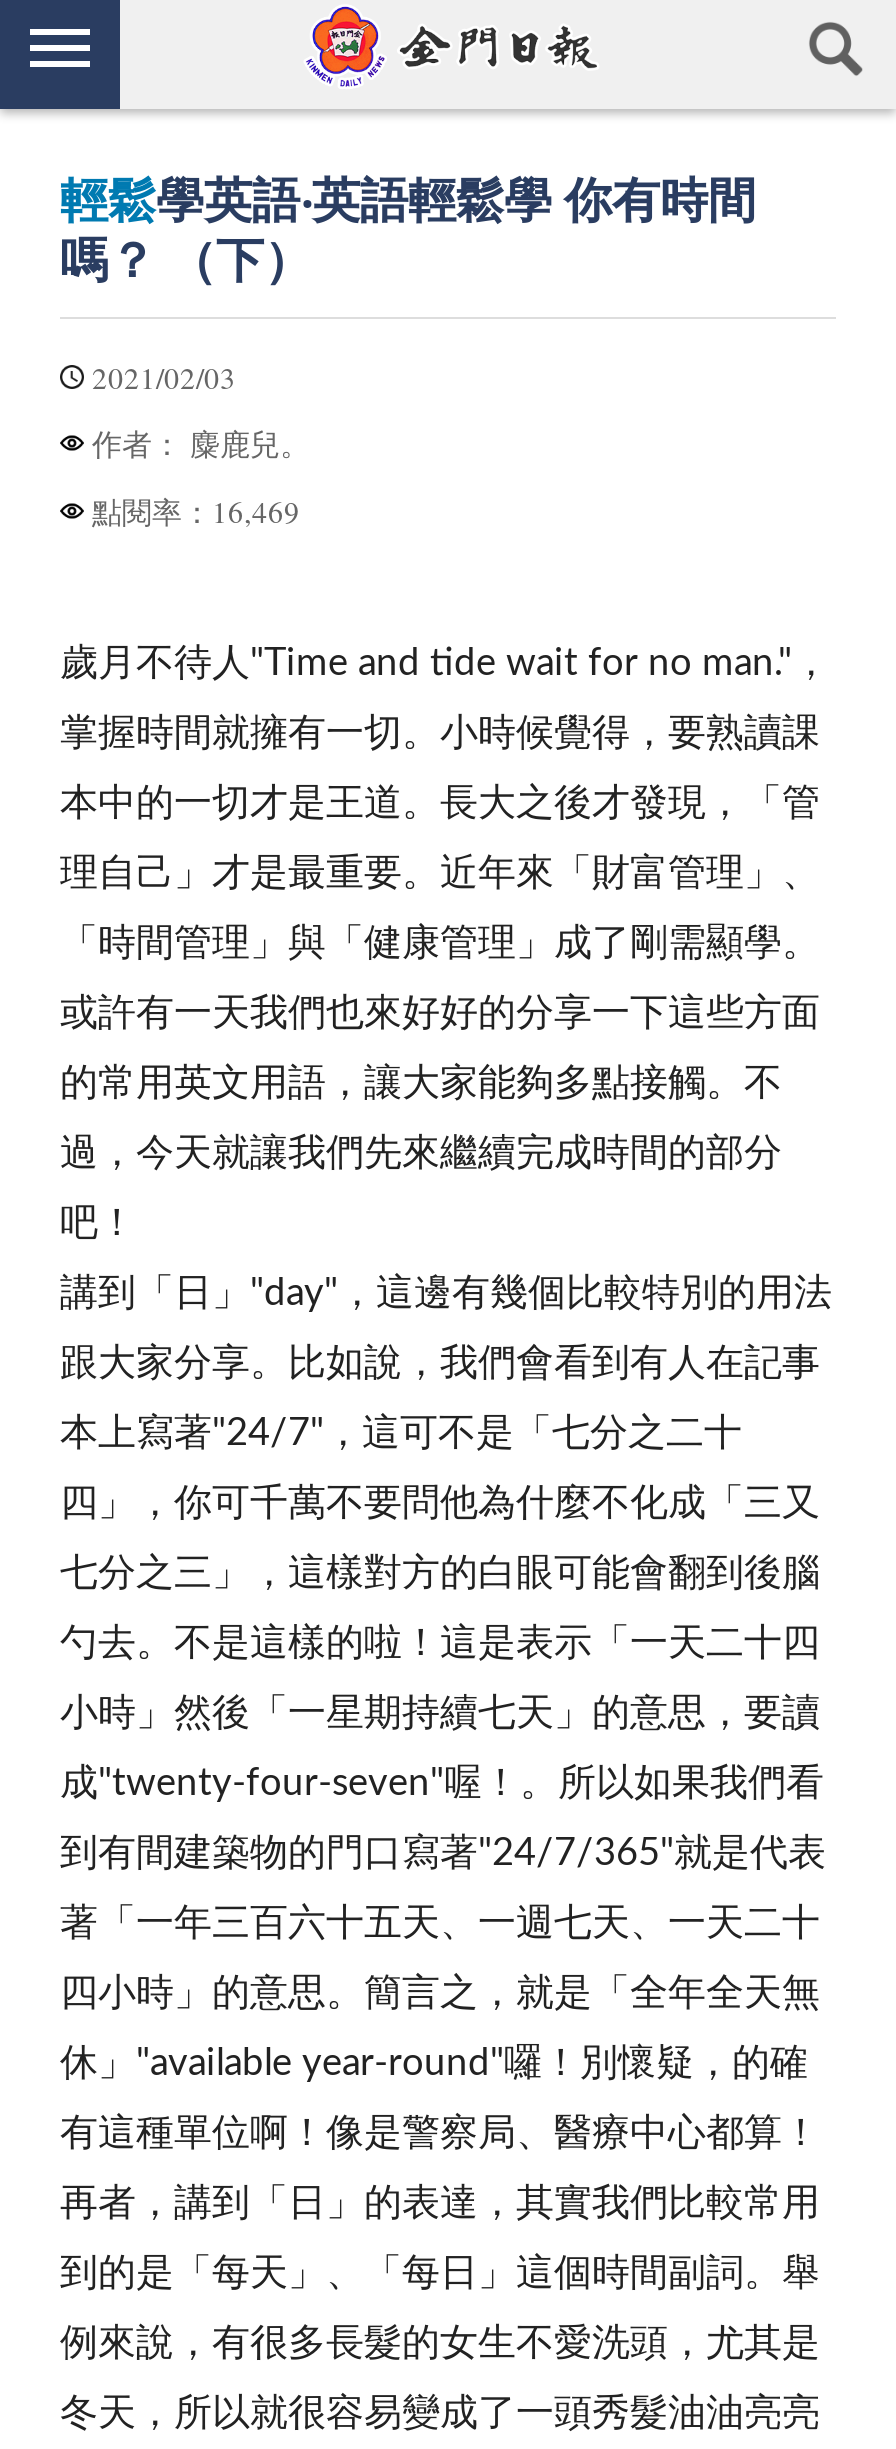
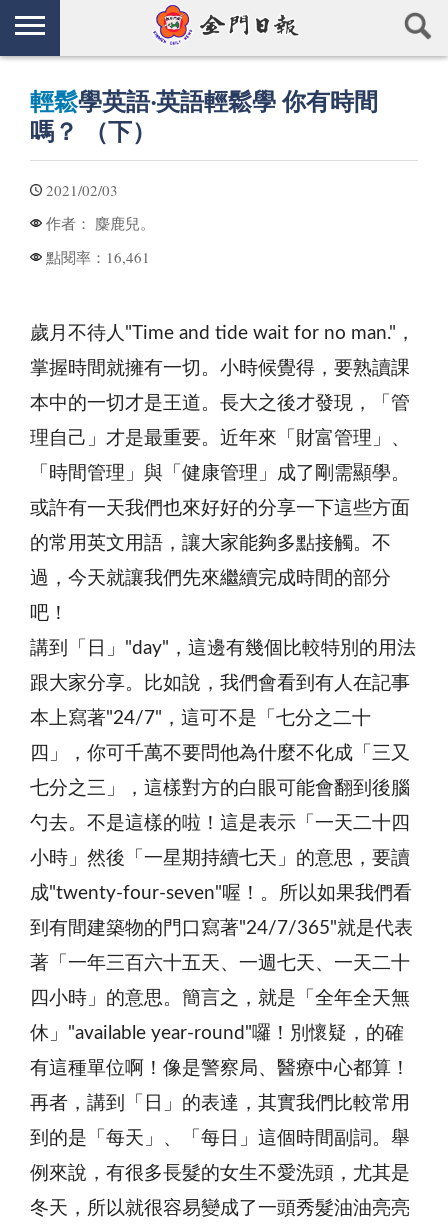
[92,491,300,531] 點閱率：16,469 -> [46,247,150,267] 點閱率：16,461

